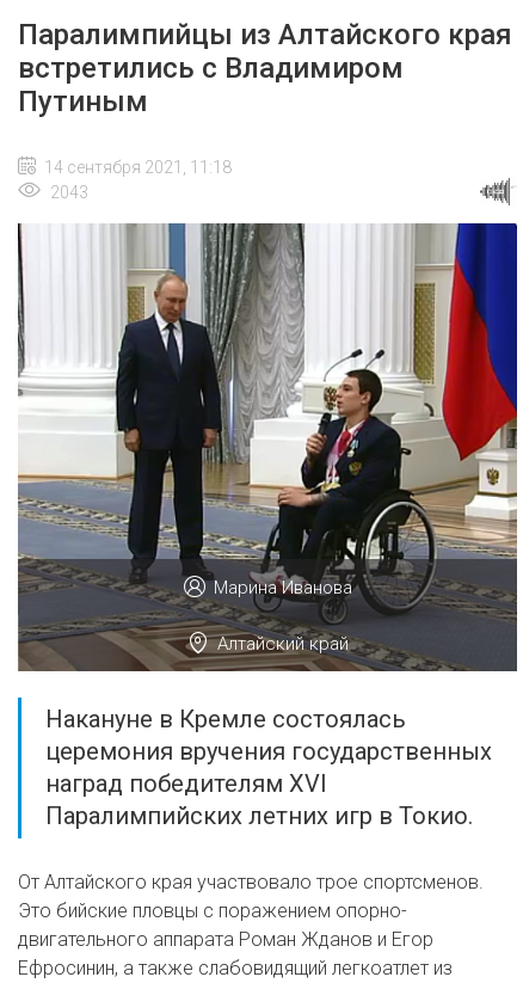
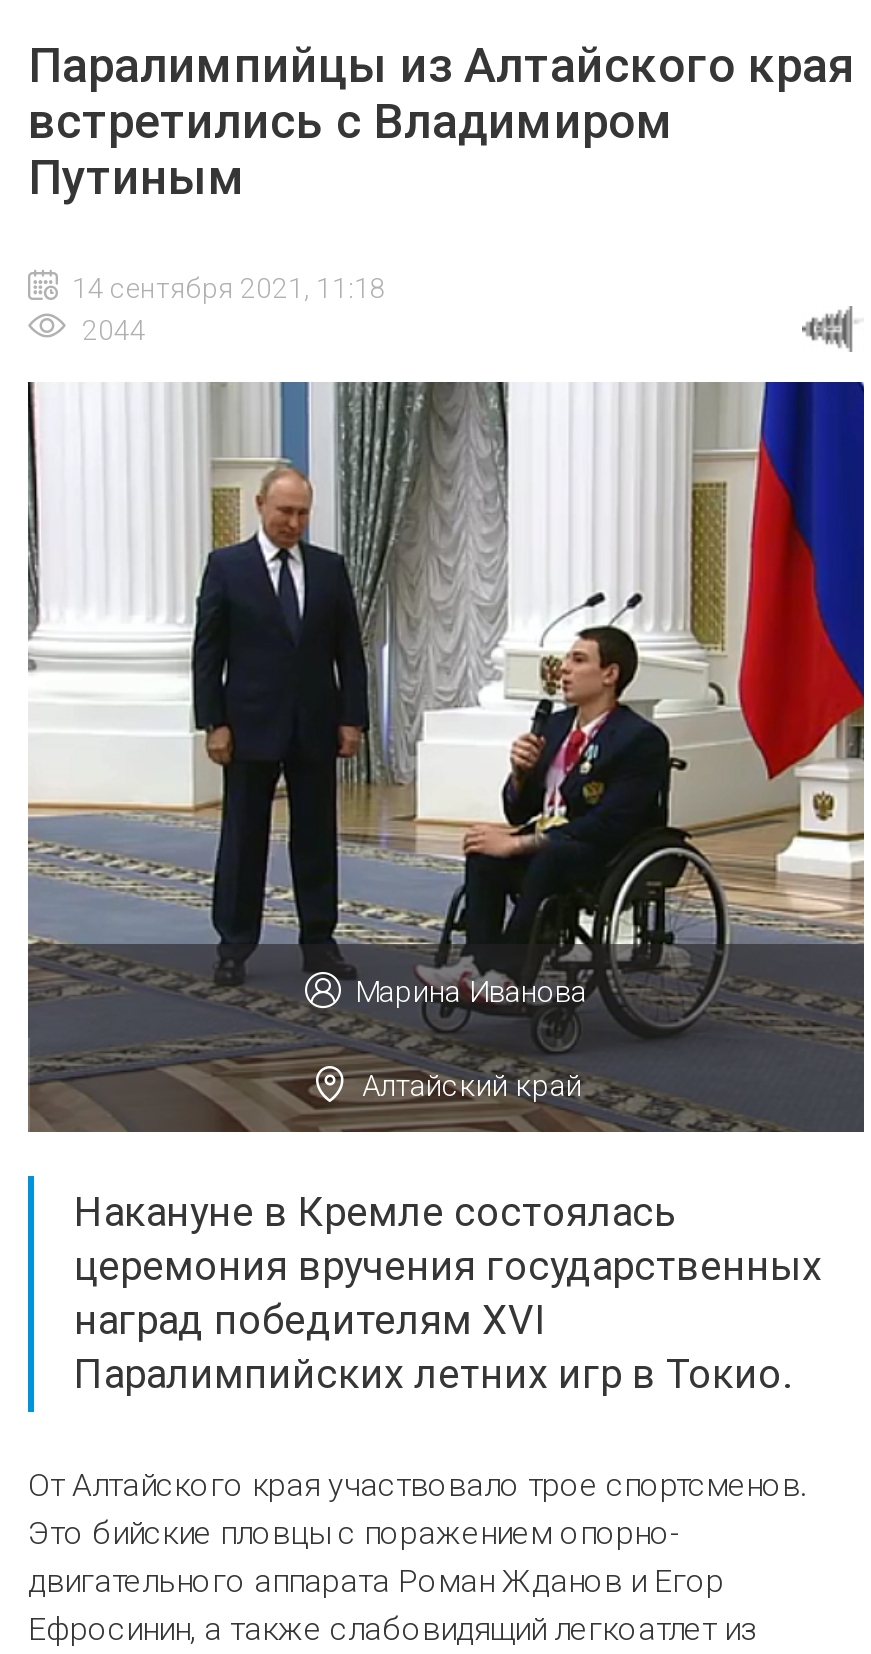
[47,183,88,202] 2043 -> [76,314,146,346] 2044

